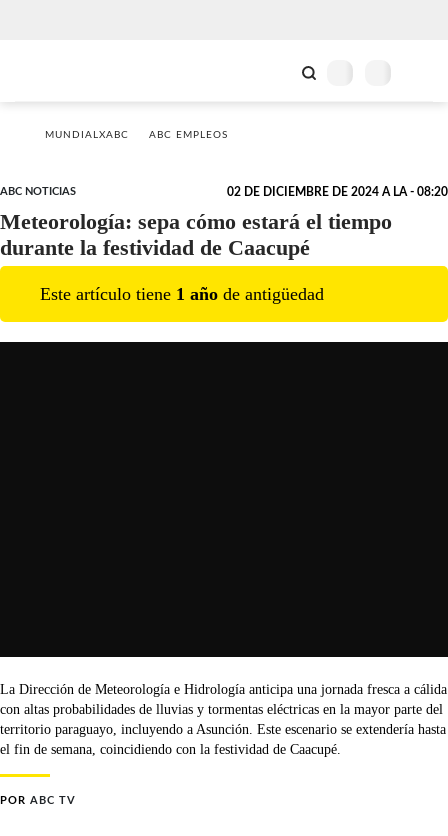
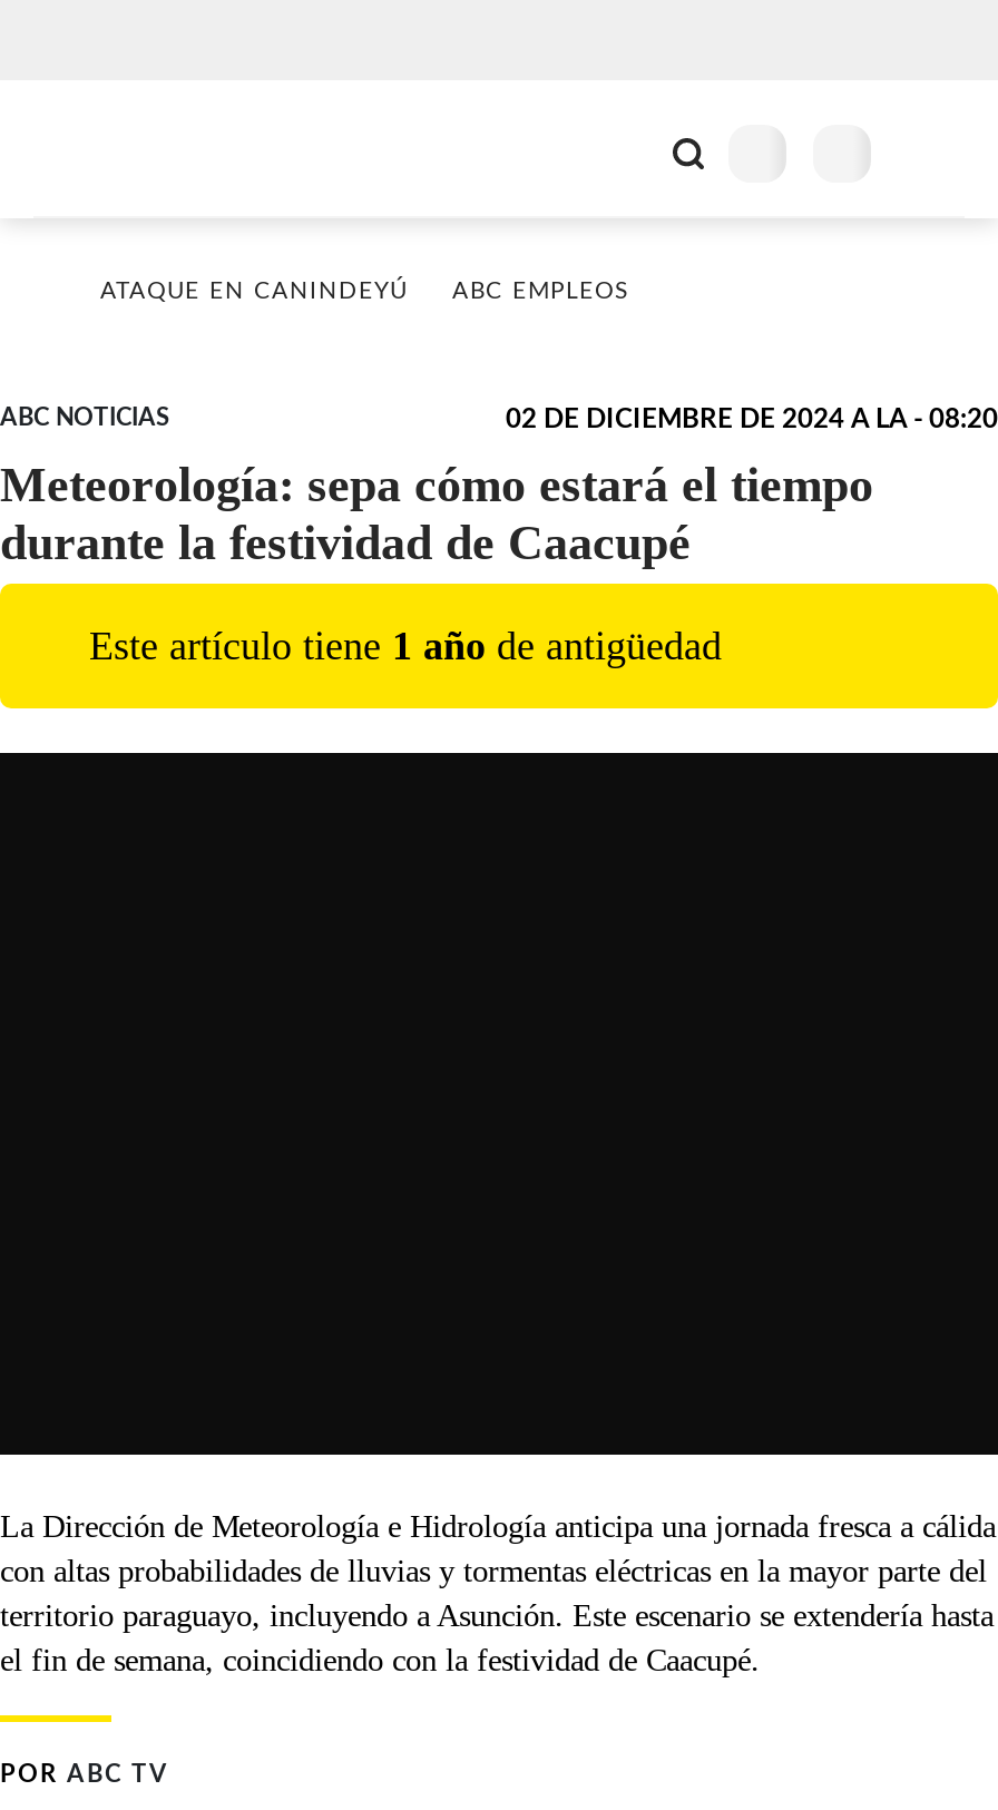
[45,130,129,140] MUNDIALXABC -> [100,281,408,303] ATAQUE EN CANINDEYÚ

